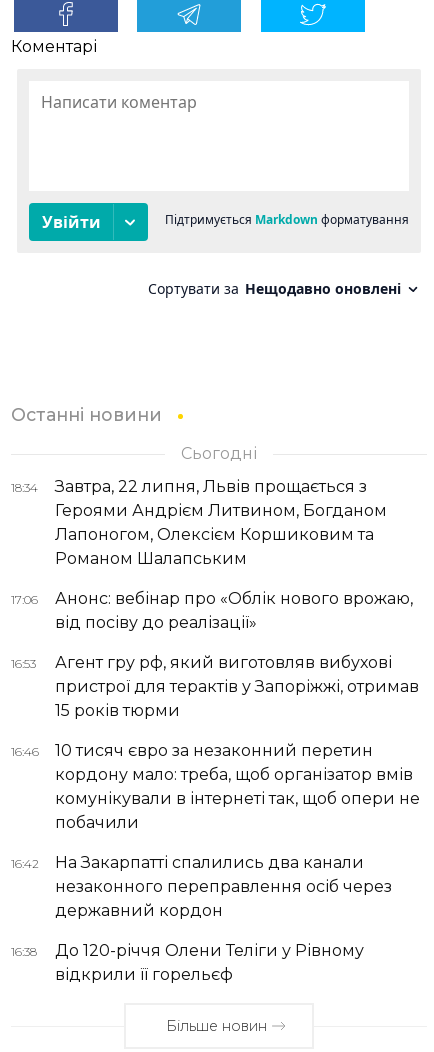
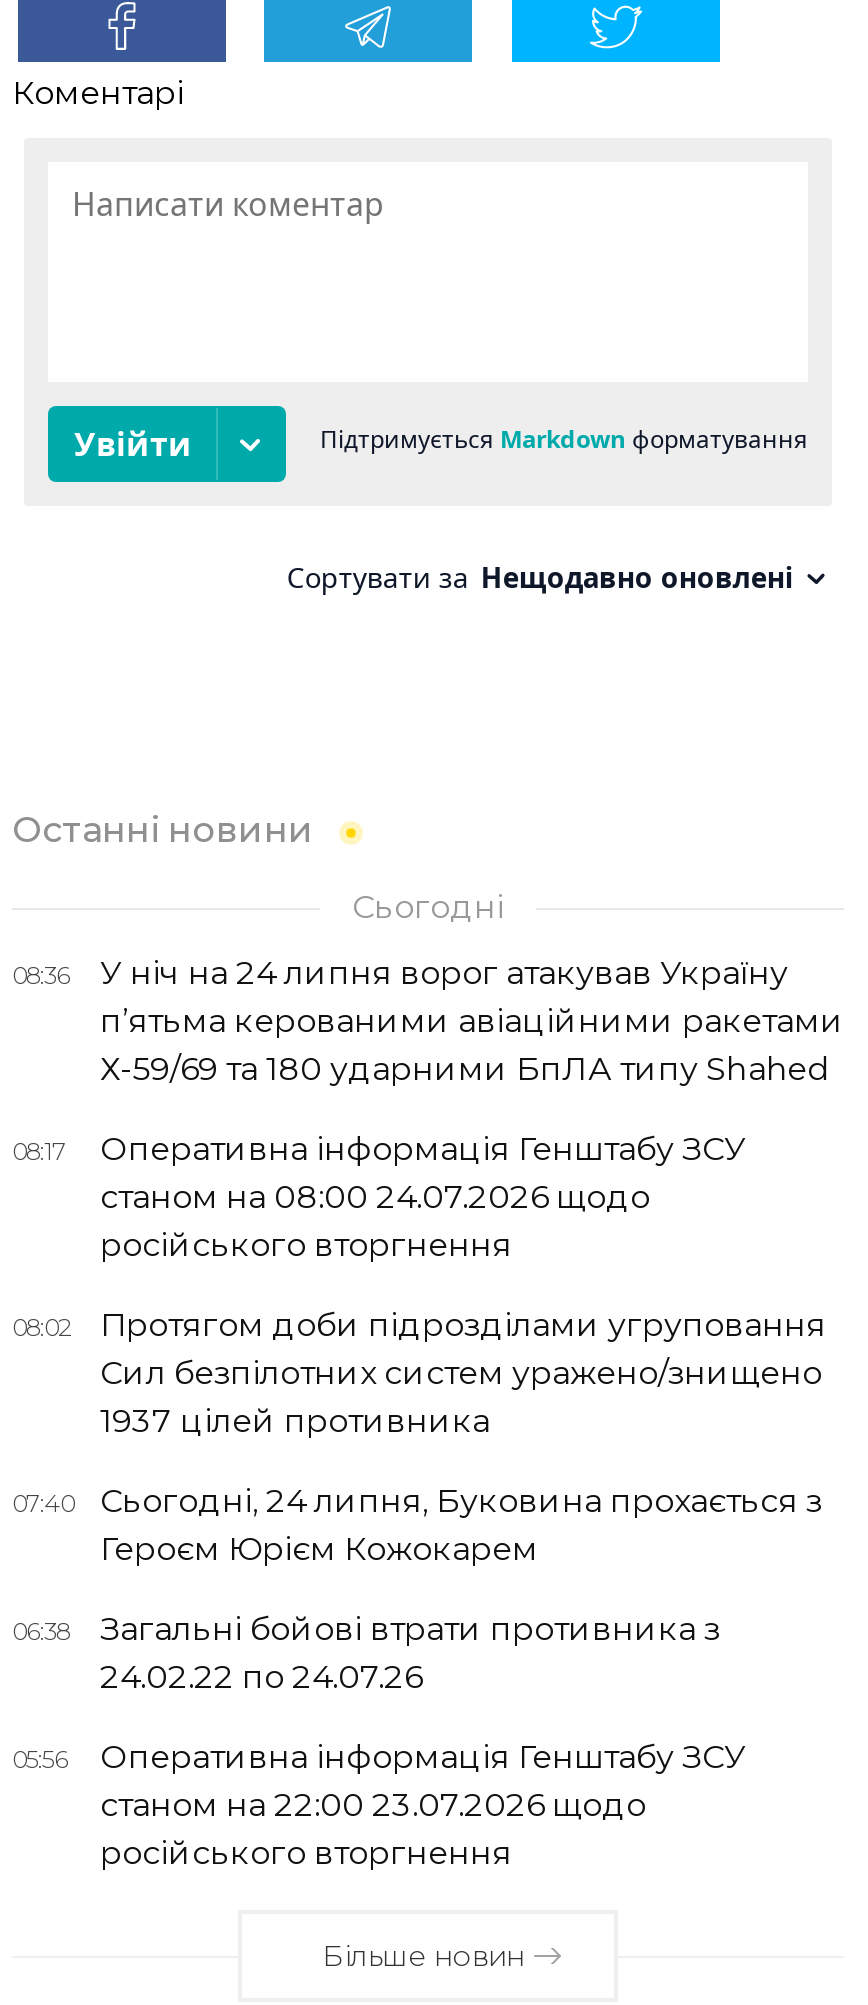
[11,477,387,568] 18:34 | Завтра, 22 липня, Львів прощається з | Героями Андрієм Литвином, Богданом | Лапоногом, Олексієм Коршиковим та | Романом Шалапським -> [12,954,844,1088] 08:36 | У ніч на 24 липня ворог атакував Україну | п’ятьма керованими авіаційними ракетами | Х-59/69 та 180 ударними БпЛА типу Shahed
[11,589,413,632] 17:06 | Анонс: вебінар про «Облік нового врожаю, | від посіву до реалізації» -> [12,1130,746,1264] 08:17 | Оперативна інформація Генштабу ЗСУ | станом на 08:00 24.07.2026 щодо | російського вторгнення
[11,653,419,720] 16:53 | Агент гру рф, який виготовляв вибухові | пристрої для терактів у Запоріжжі, отримав | 15 років тюрми -> [12,1306,826,1440] 08:02 | Протягом доби підрозділами угруповання | Сил безпілотних систем уражено/знищено | 1937 цілей противника
[11,741,420,832] 16:46 | 10 тисяч євро за незаконний перетин | кордону мало: треба, щоб організатор вмів | комунікували в інтернеті так, щоб опери не | побачили -> [12,1482,822,1568] 07:40 | Сьогодні, 24 липня, Буковина прохається з | Героєм Юрієм Кожокарем
[11,853,392,920] 16:42 | На Закарпатті спалились два канали | незаконного переправлення осіб через | державний кордон -> [12,1610,720,1696] 06:38 | Загальні бойові втрати противника з | 24.02.22 по 24.07.26
[11,941,364,984] 16:38 | До 120-річчя Олени Теліги у Рівному | відкрили її горельєф -> [12,1738,746,1872] 05:56 | Оперативна інформація Генштабу ЗСУ | станом на 22:00 23.07.2026 щодо | російського вторгнення

